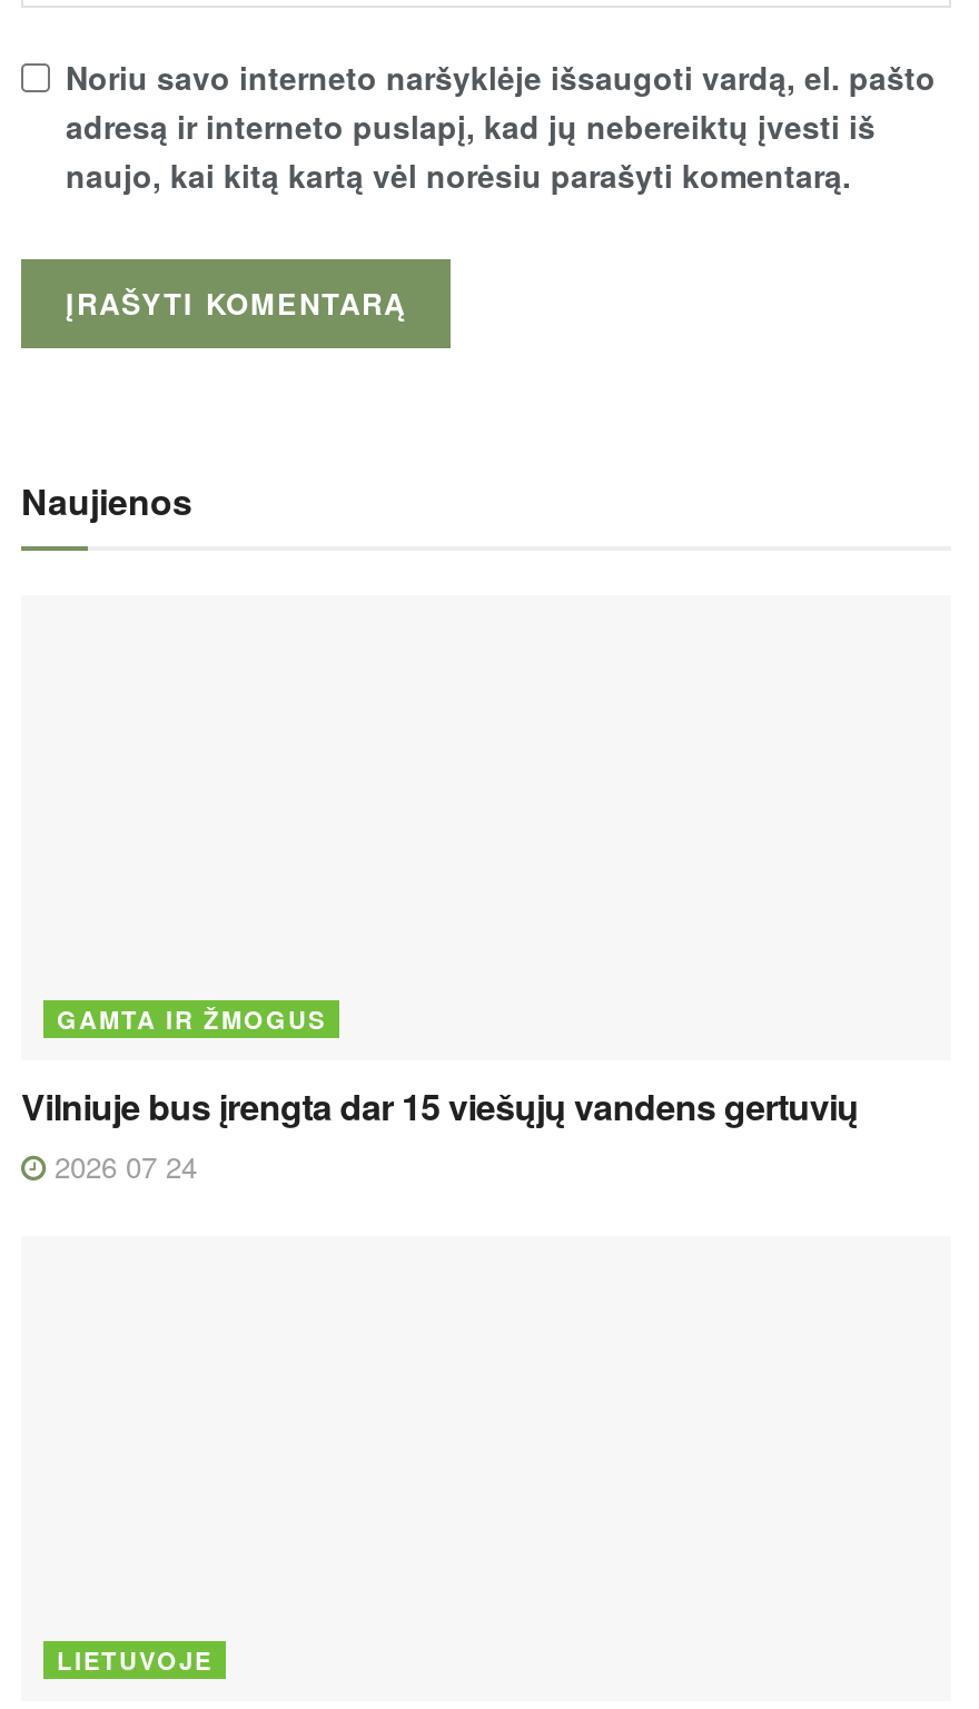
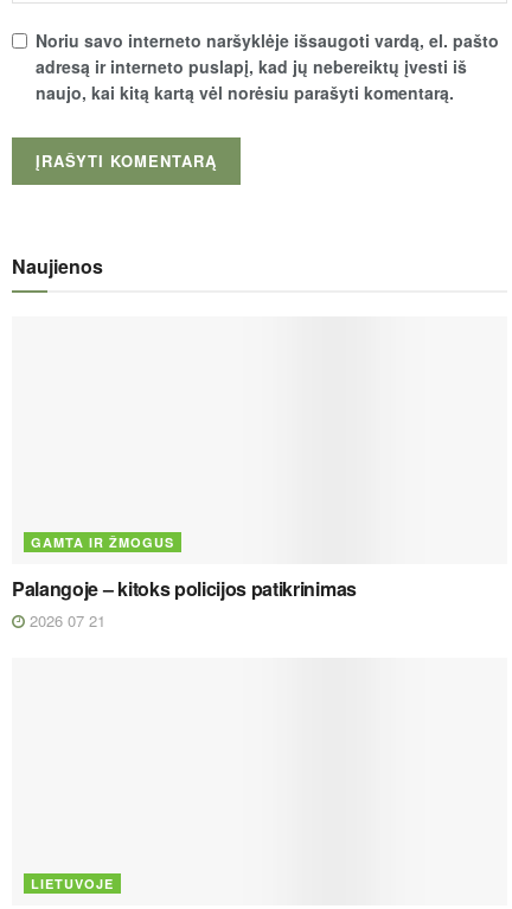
[21,1081,859,1188] Vilniuje bus įrengta dar 15 viešųjų vandens gertuvių | 2026 07 24 -> [12,575,357,632] Palangoje – kitoks policijos patikrinimas | 2026 07 21

